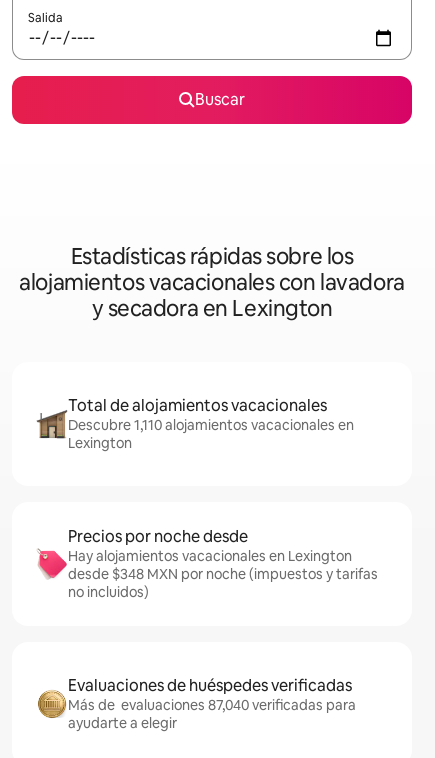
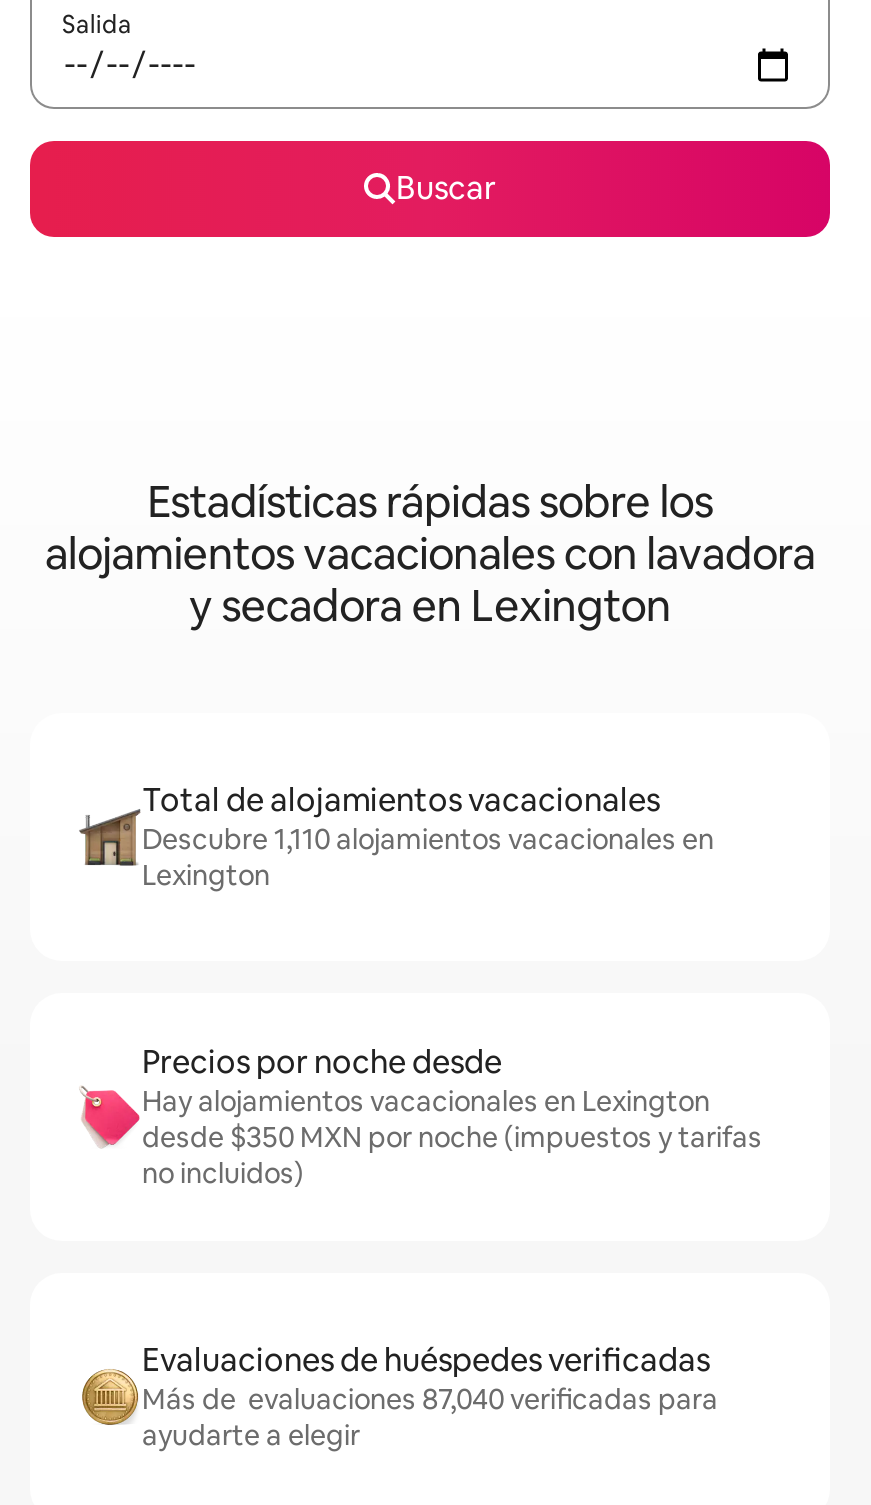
[68,565,378,583] desde $348 MXN por noche (impuestos y tarifas -> [142,1119,762,1155] desde $350 MXN por noche (impuestos y tarifas

